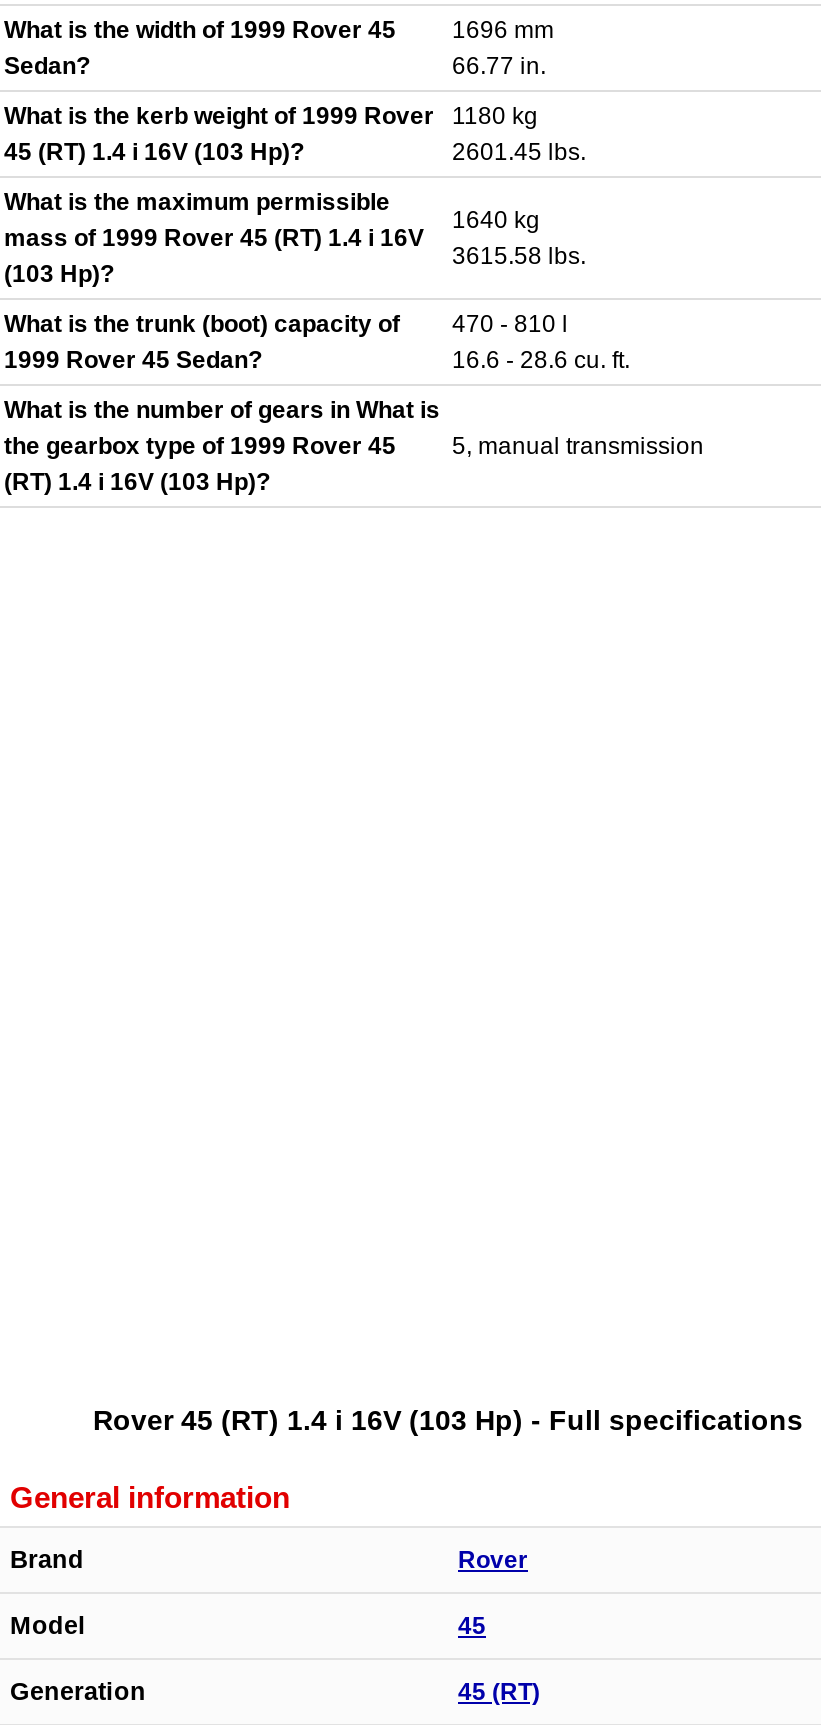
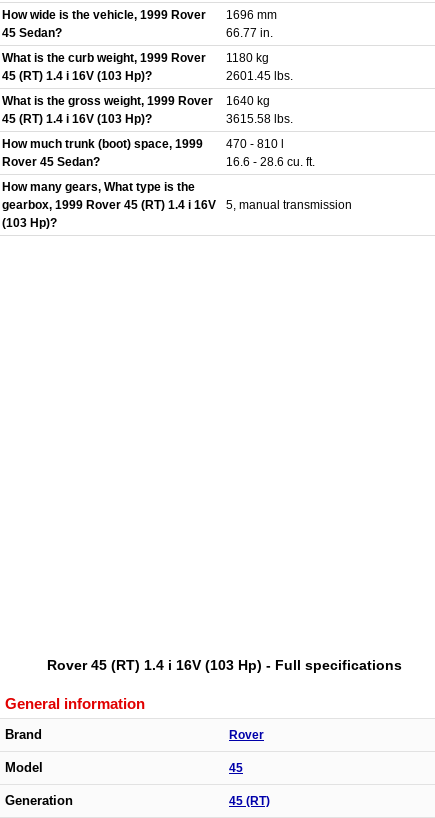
[4,15,396,79] What is the width of 1999 Rover 45 | Sedan? -> [2,7,206,39] How wide is the vehicle, 1999 Rover | 45 Sedan?
[4,101,434,129] What is the kerb weight of 1999 Rover -> [2,50,206,64] What is the curb weight, 1999 Rover
[4,187,424,287] What is the maximum permissible | mass of 1999 Rover 45 (RT) 1.4 i 16V | (103 Hp)? -> [2,93,213,125] What is the gross weight, 1999 Rover | 45 (RT) 1.4 i 16V (103 Hp)?
[4,309,400,373] What is the trunk (boot) capacity of | 1999 Rover 45 Sedan? -> [2,136,203,168] How much trunk (boot) space, 1999 | Rover 45 Sedan?
[4,395,440,495] What is the number of gears in What is | the gearbox type of 1999 Rover 45 | (RT) 1.4 i 16V (103 Hp)? -> [2,179,216,229] How many gears, What type is the | gearbox, 1999 Rover 45 (RT) 1.4 i 16V | (103 Hp)?

